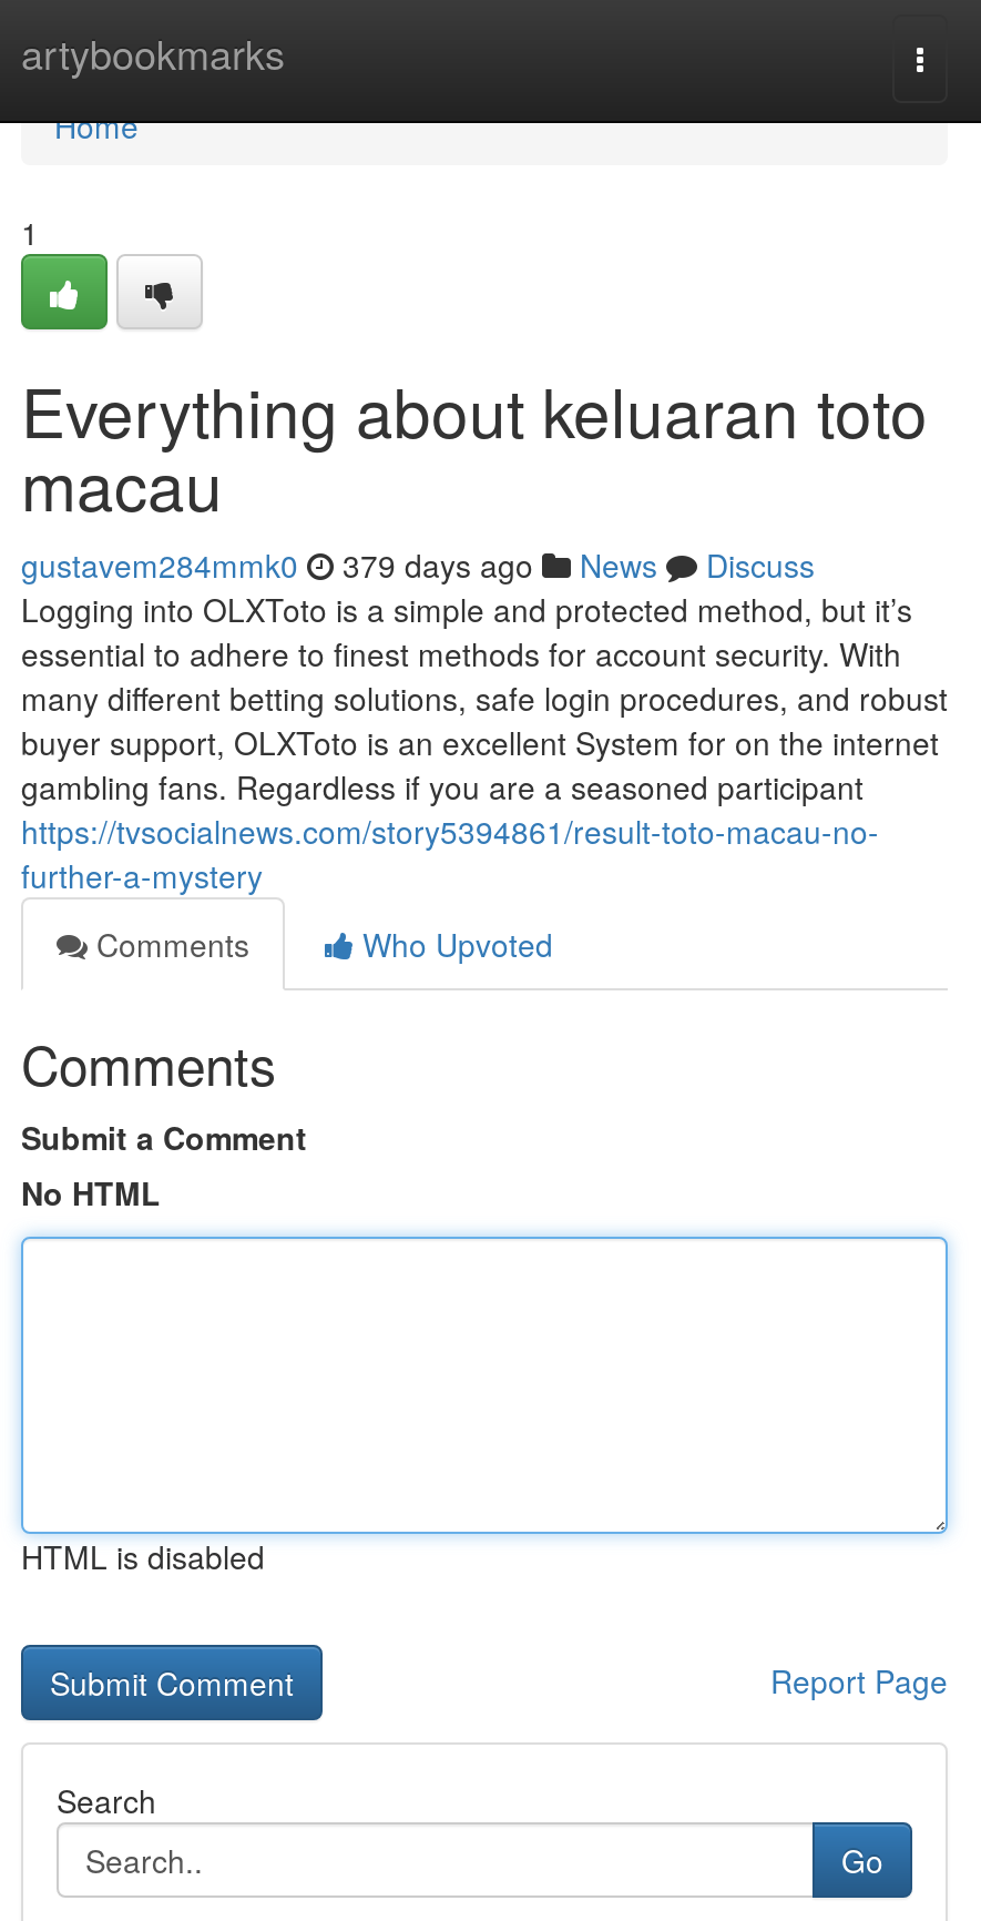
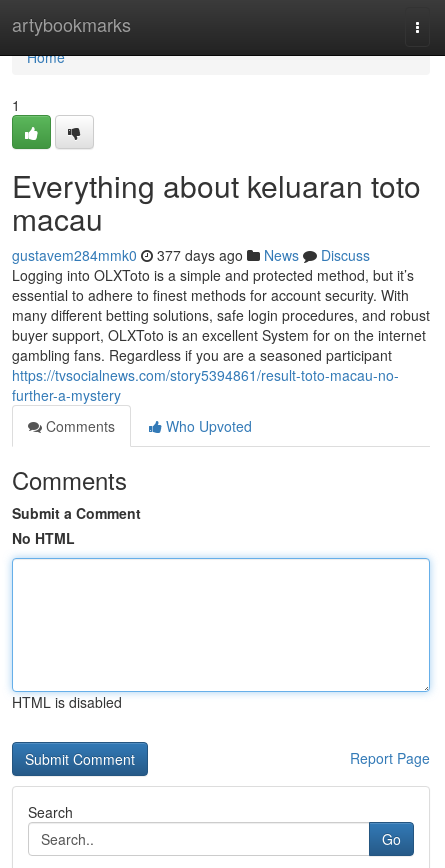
[21,542,815,587] gustavem284mmk0 379 days ago News Discuss -> [12,245,370,265] gustavem284mmk0 377 days ago News Discuss

